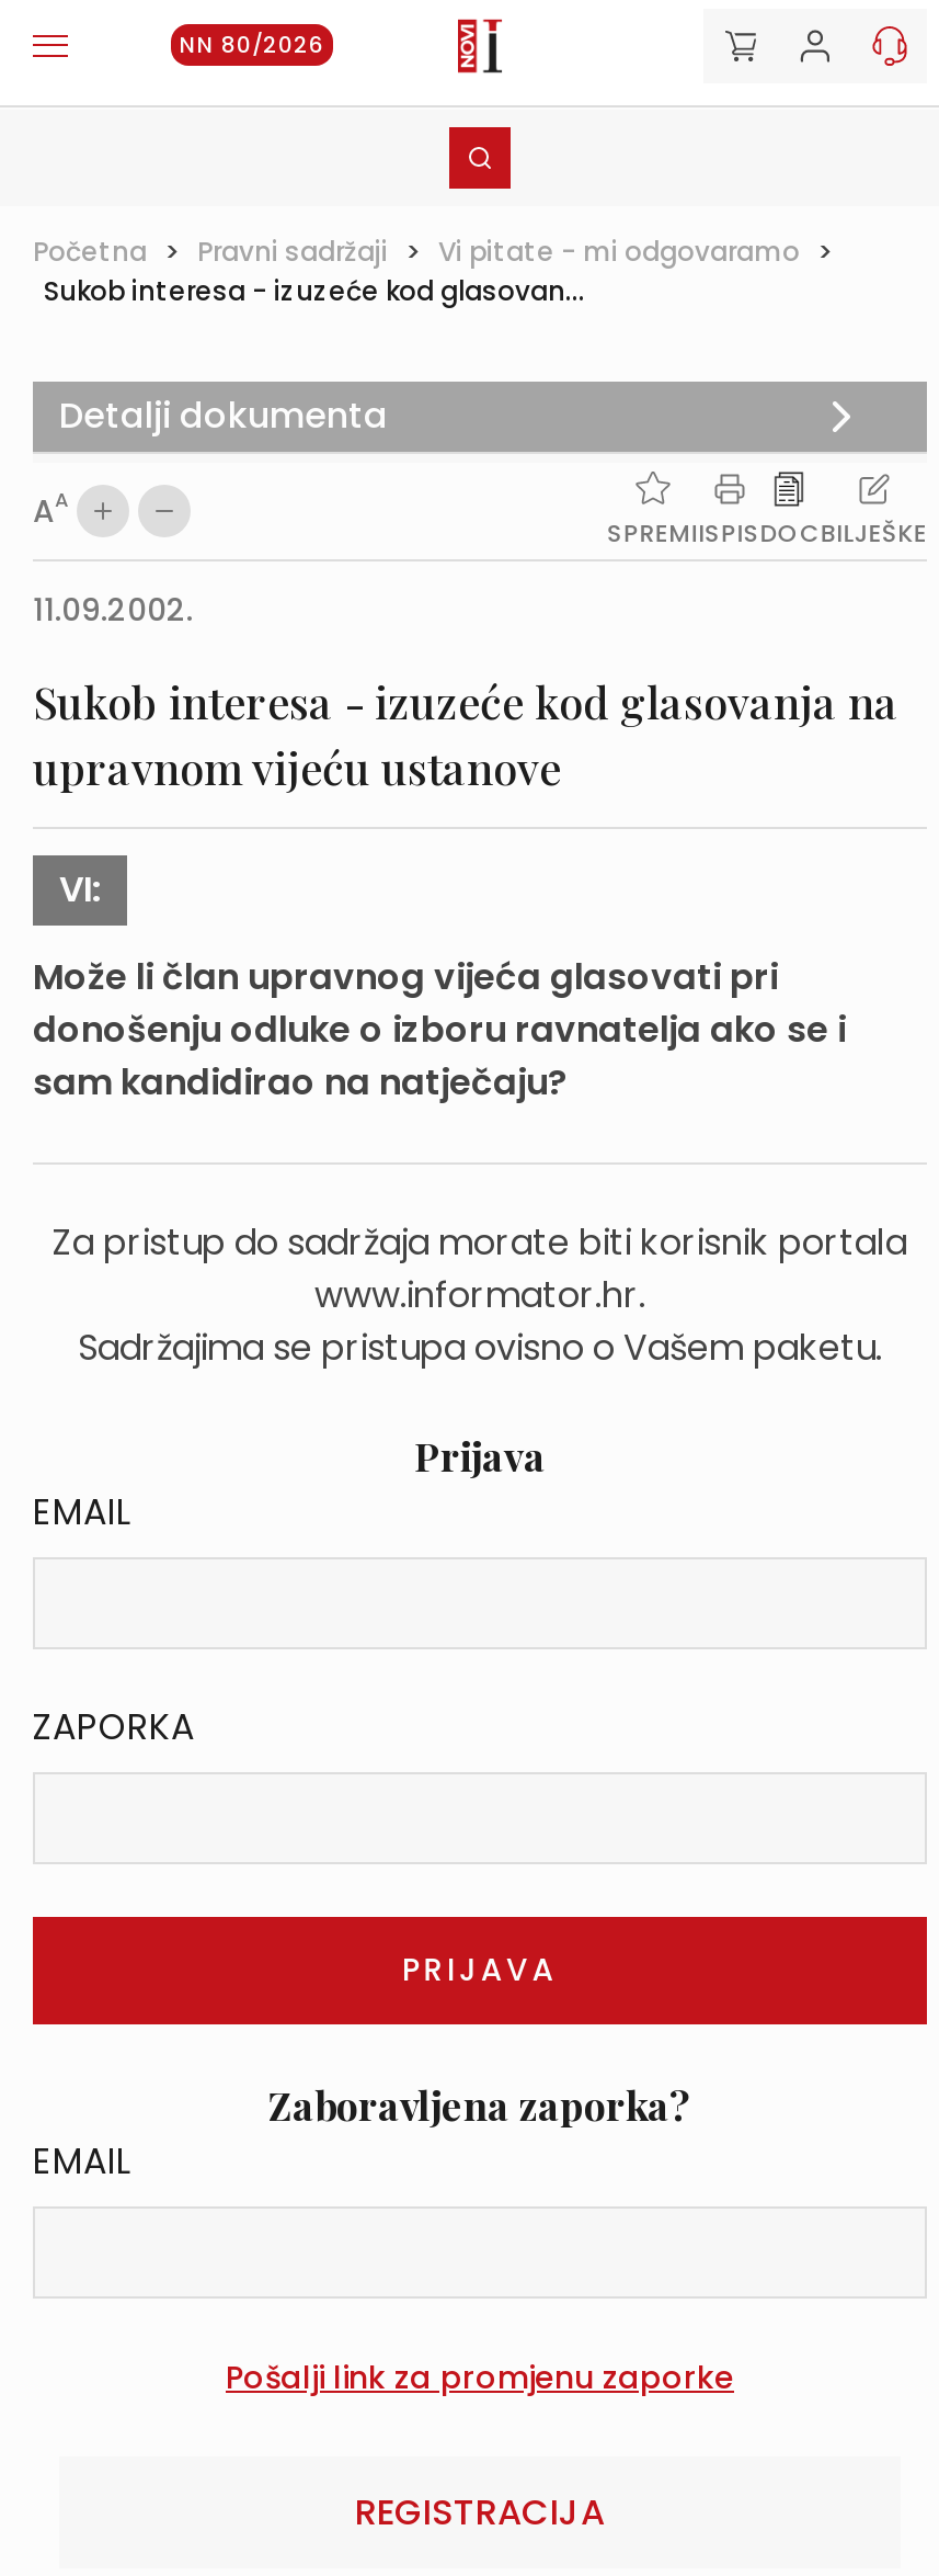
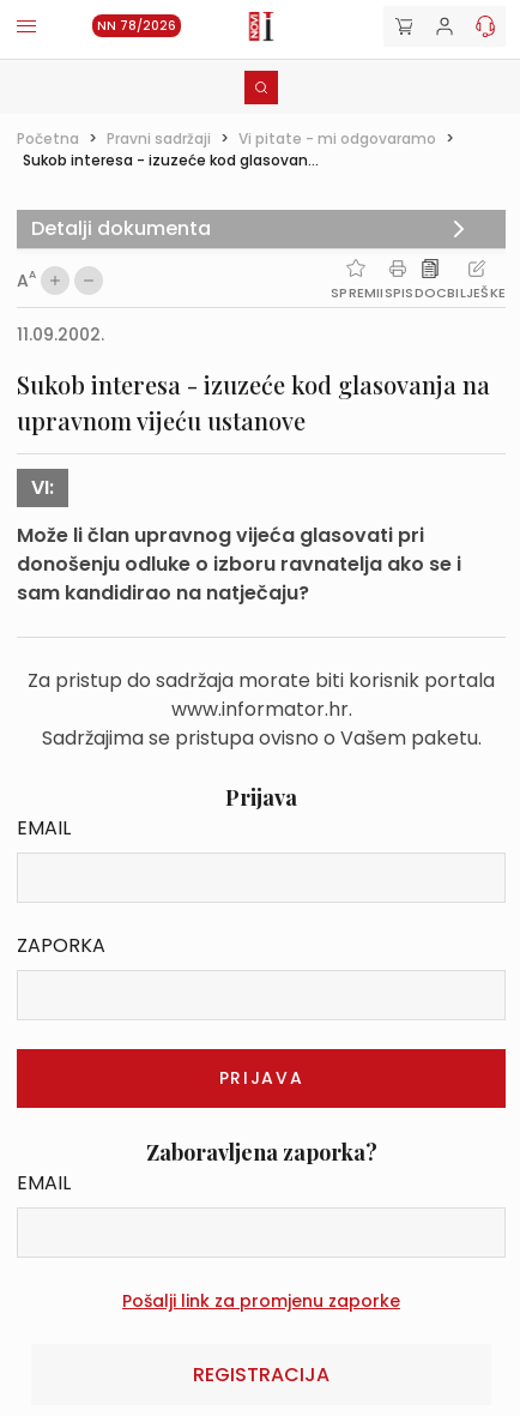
[180,29,324,61] NN 80/2026 -> [97,17,176,35] NN 78/2026

